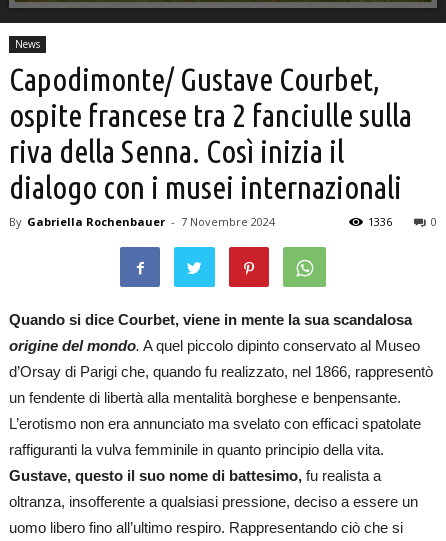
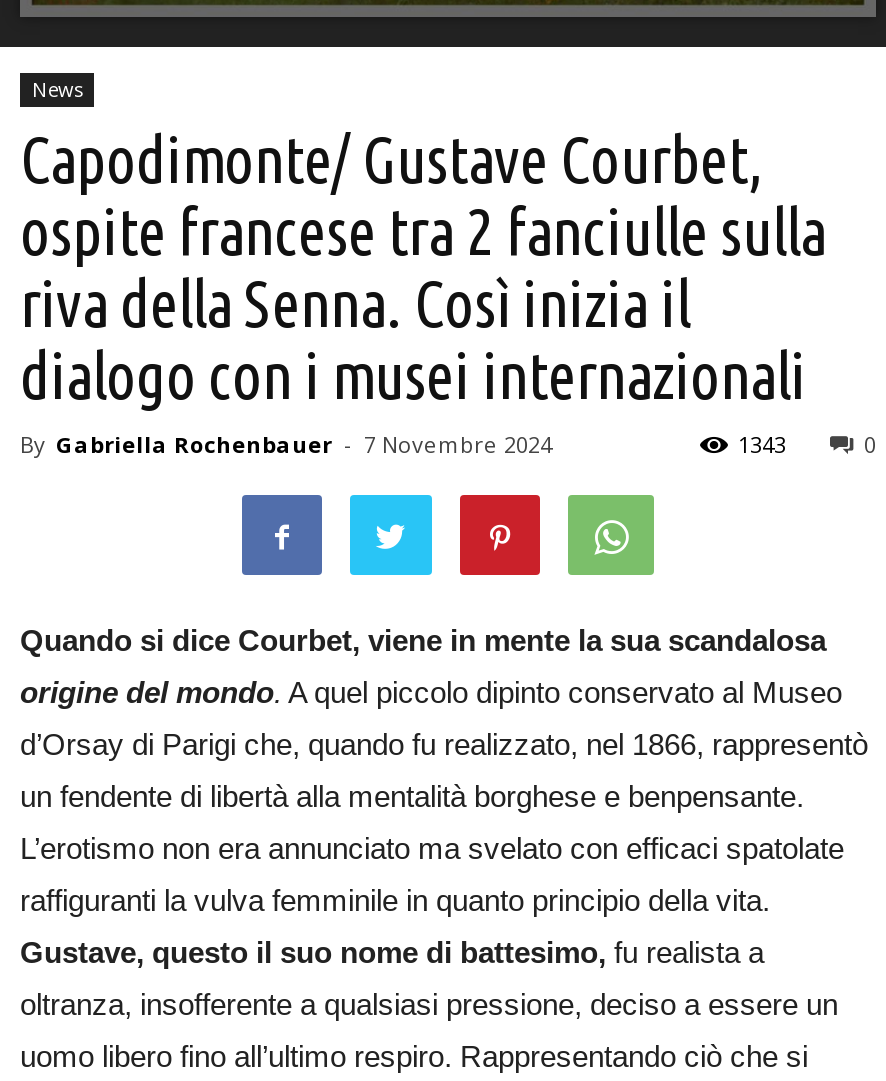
[368,214,392,229] 1336 -> [738,428,786,458] 1343

